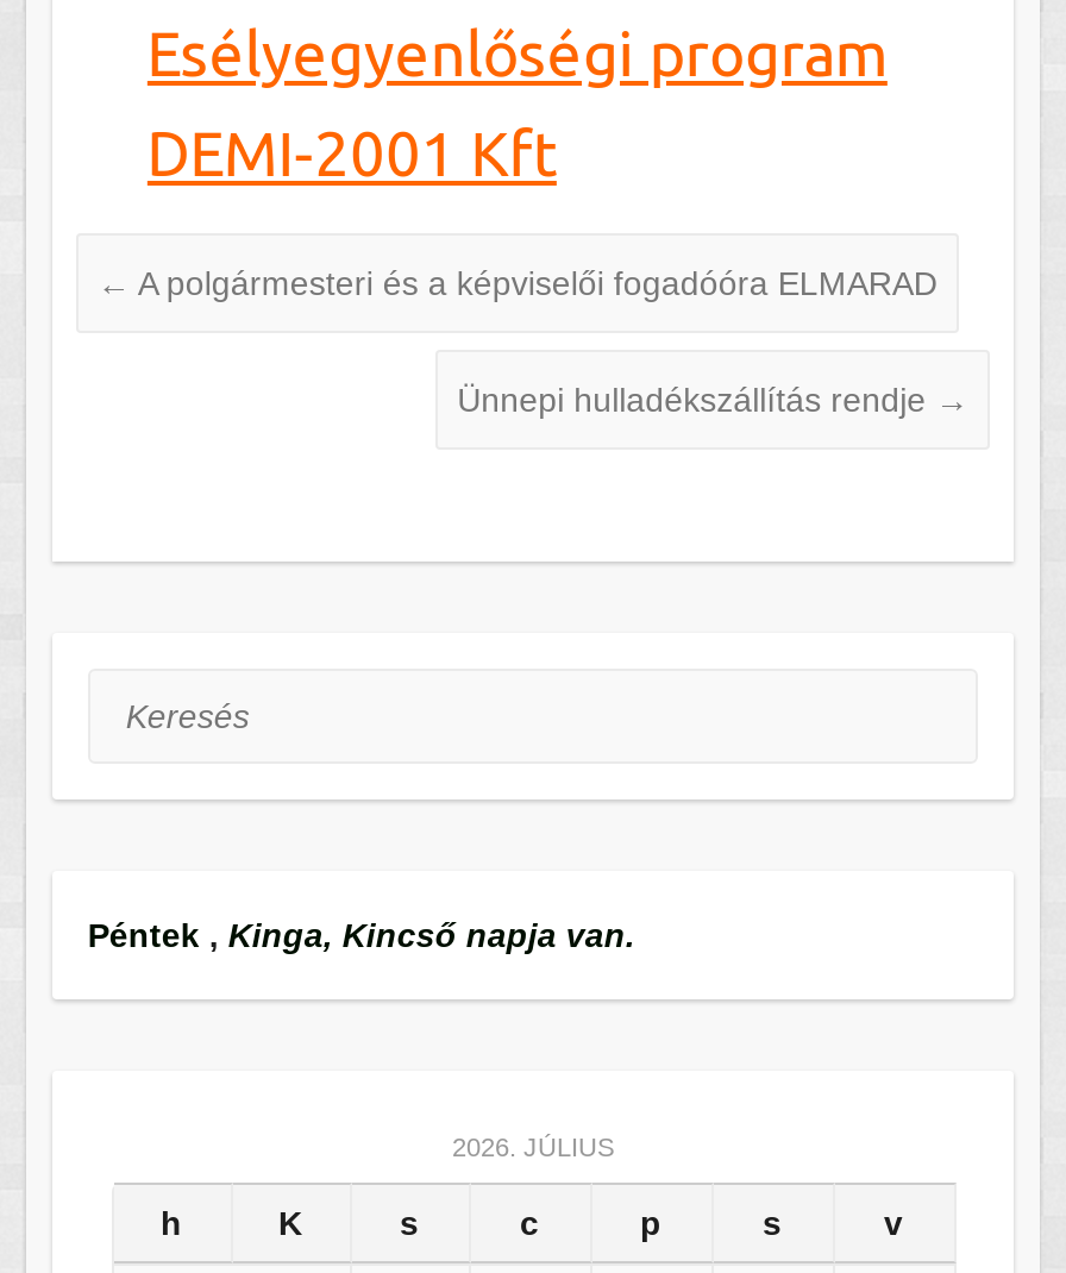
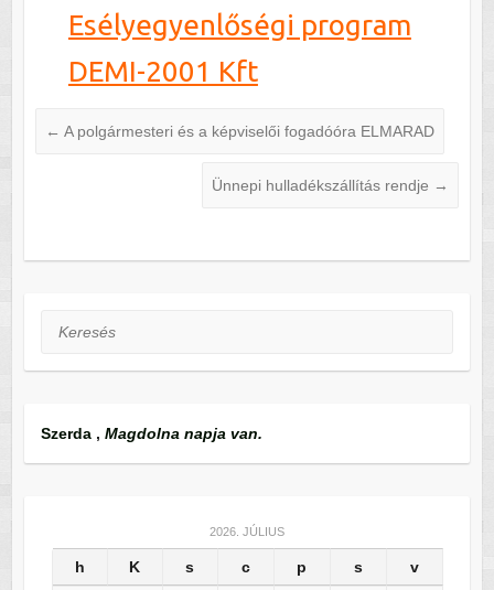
[88,916,635,954] Péntek, Kinga, Kincső napja van. -> [41,425,262,442] Szerda, Magdolna napja van.

